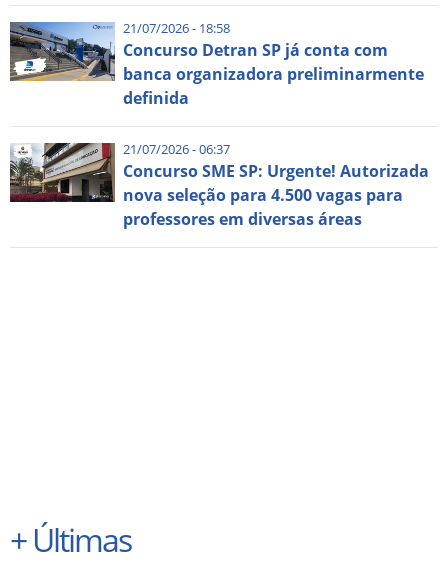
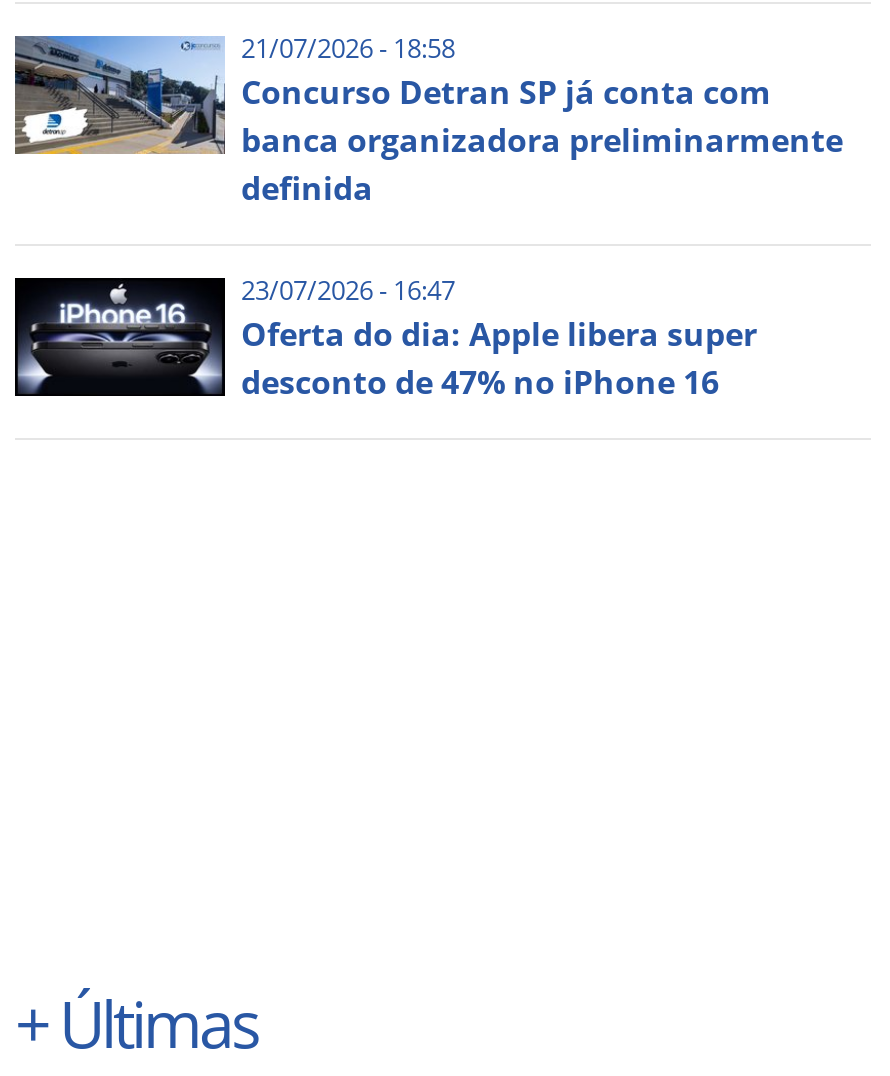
[9,140,429,230] [image] | 21/07/2026 - 06:37 | Concurso SME SP: Urgente! Autorizada | nova seleção para 4.500 vagas para | professores em diversas áreas -> [13,272,757,404] [image] | 23/07/2026 - 16:47 | Oferta do dia: Apple libera super | desconto de 47% no iPhone 16

